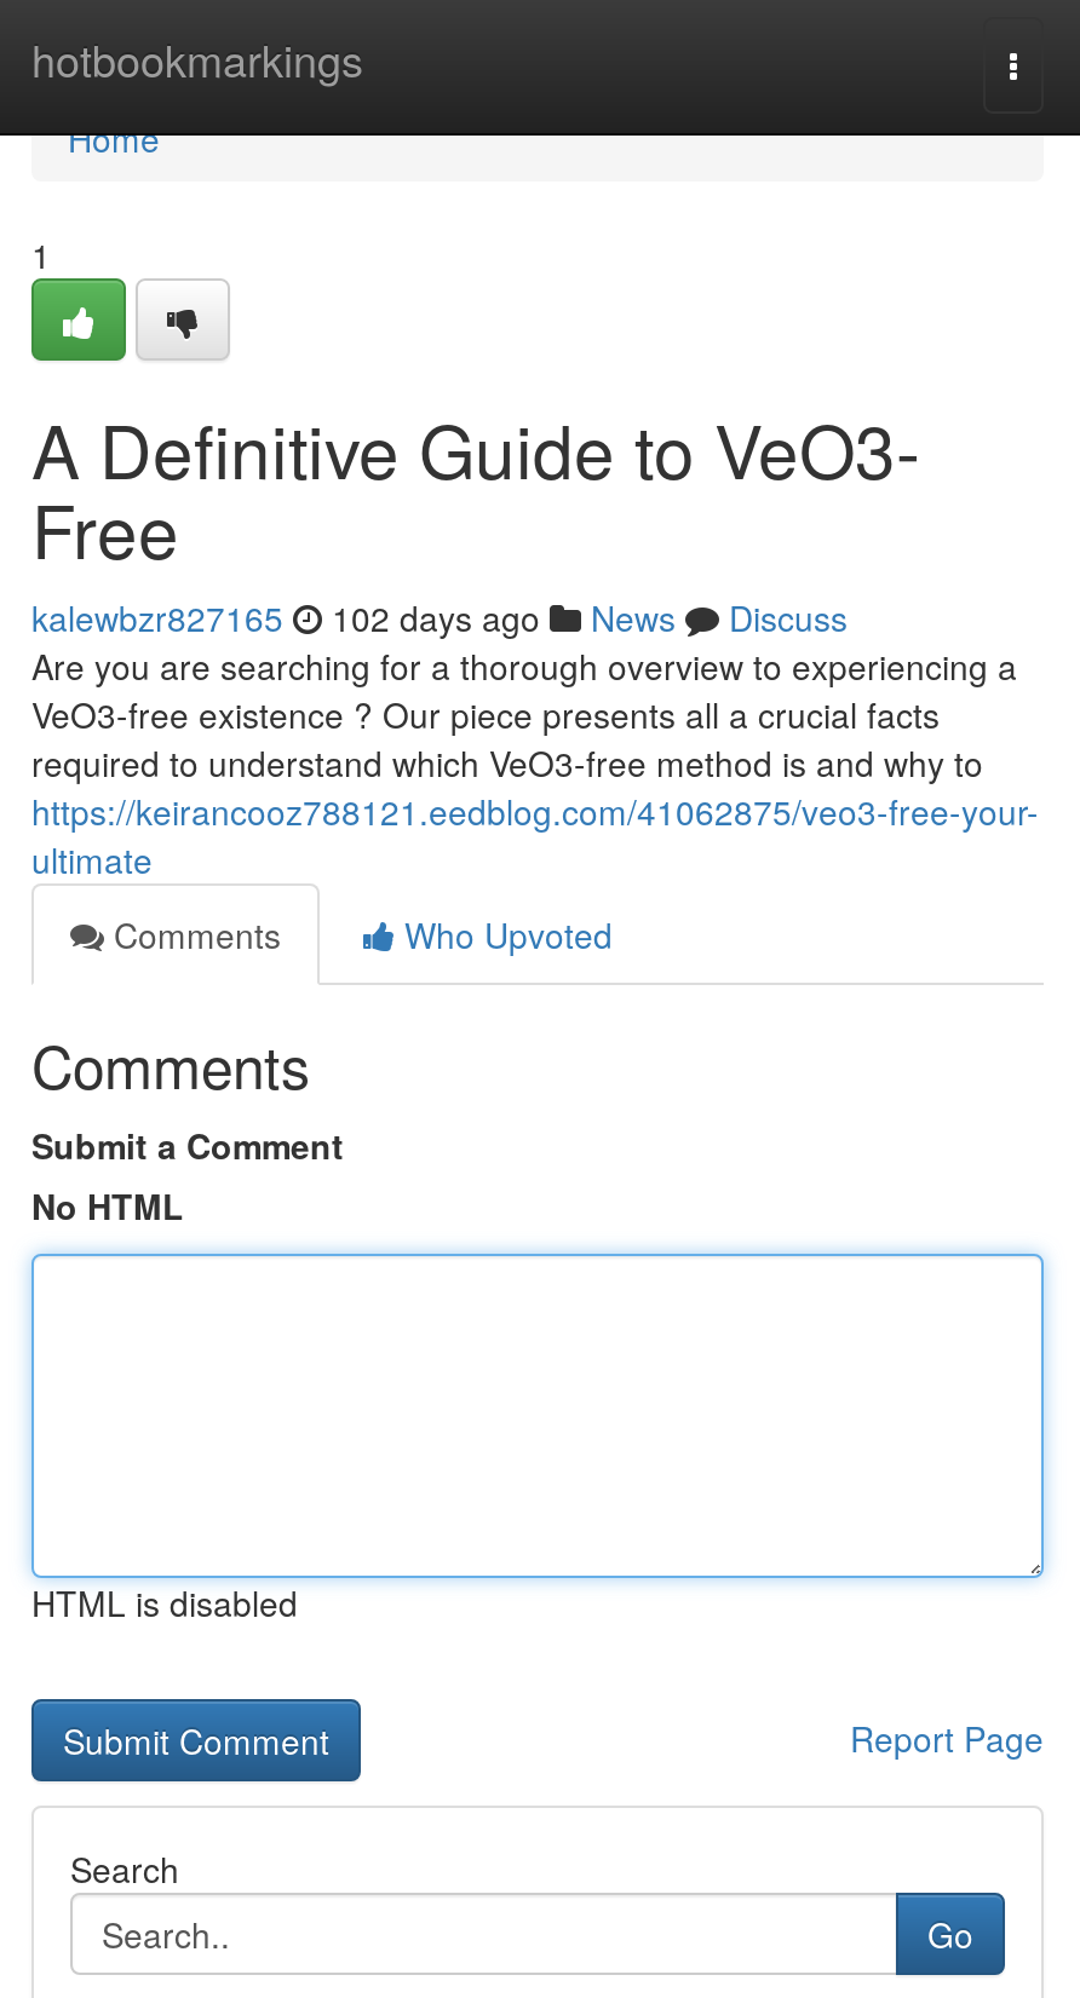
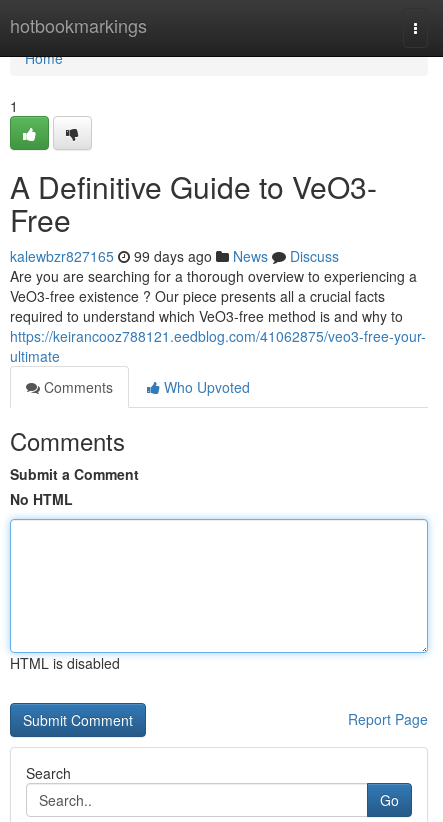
[31,593,848,641] kalewbzr827165 102 days ago News Discuss -> [10,246,339,266] kalewbzr827165 99 days ago News Discuss

